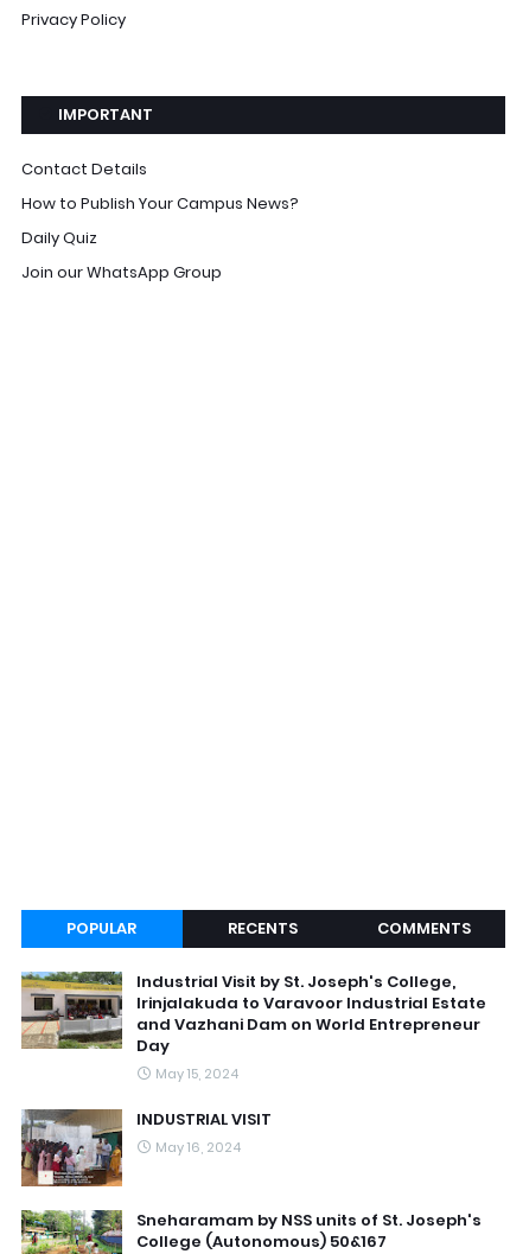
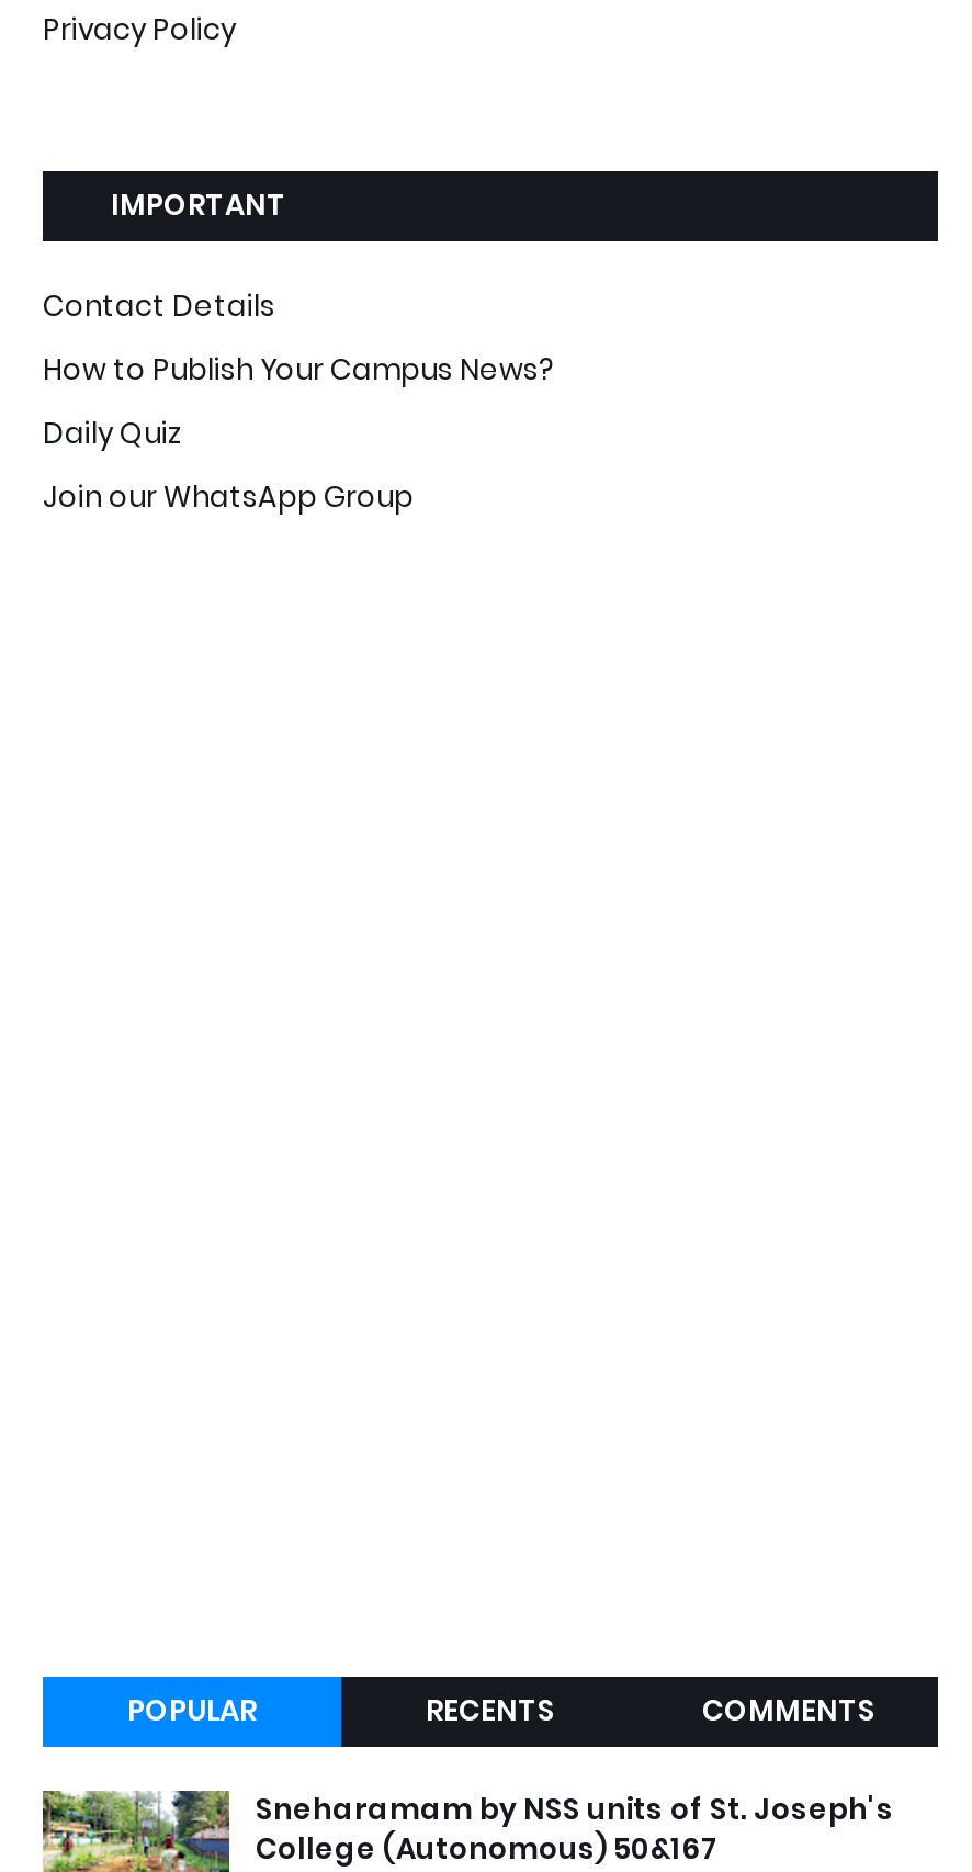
[20,970,486,1157] [image] | Industrial Visit by St. Joseph's College, | Irinjalakuda to Varavoor Industrial Estate | and Vazhani Dam on World Entrepreneur | Day | May 15, 2024 | INDUSTRIAL VISIT | May 16, 2024 -> none
[20,1108,123,1188] [image] -> none

